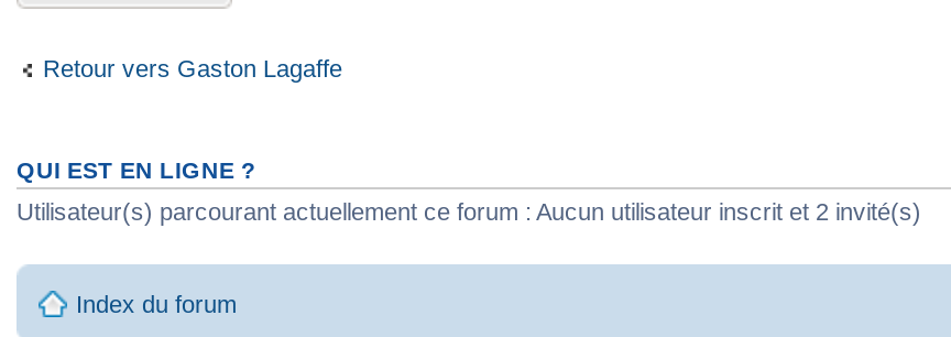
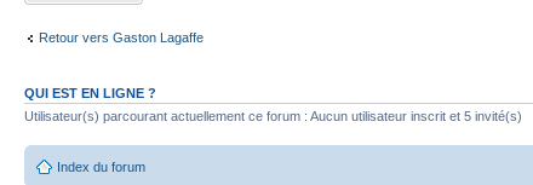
[17,198,921,225] Utilisateur(s) parcourant actuellement ce forum : Aucun utilisateur inscrit et 2 invité(s) -> [24,109,522,123] Utilisateur(s) parcourant actuellement ce forum : Aucun utilisateur inscrit et 5 invité(s)

